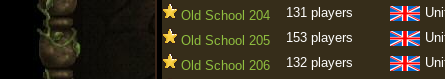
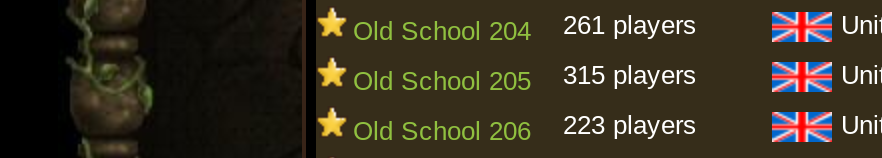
[180,5,352,23] Old School 204 131 players -> [353,10,697,46] Old School 204 261 players
[180,30,352,48] Old School 205 153 players -> [353,60,697,96] Old School 205 315 players
[180,55,352,73] Old School 206 132 players -> [353,110,697,146] Old School 206 223 players

